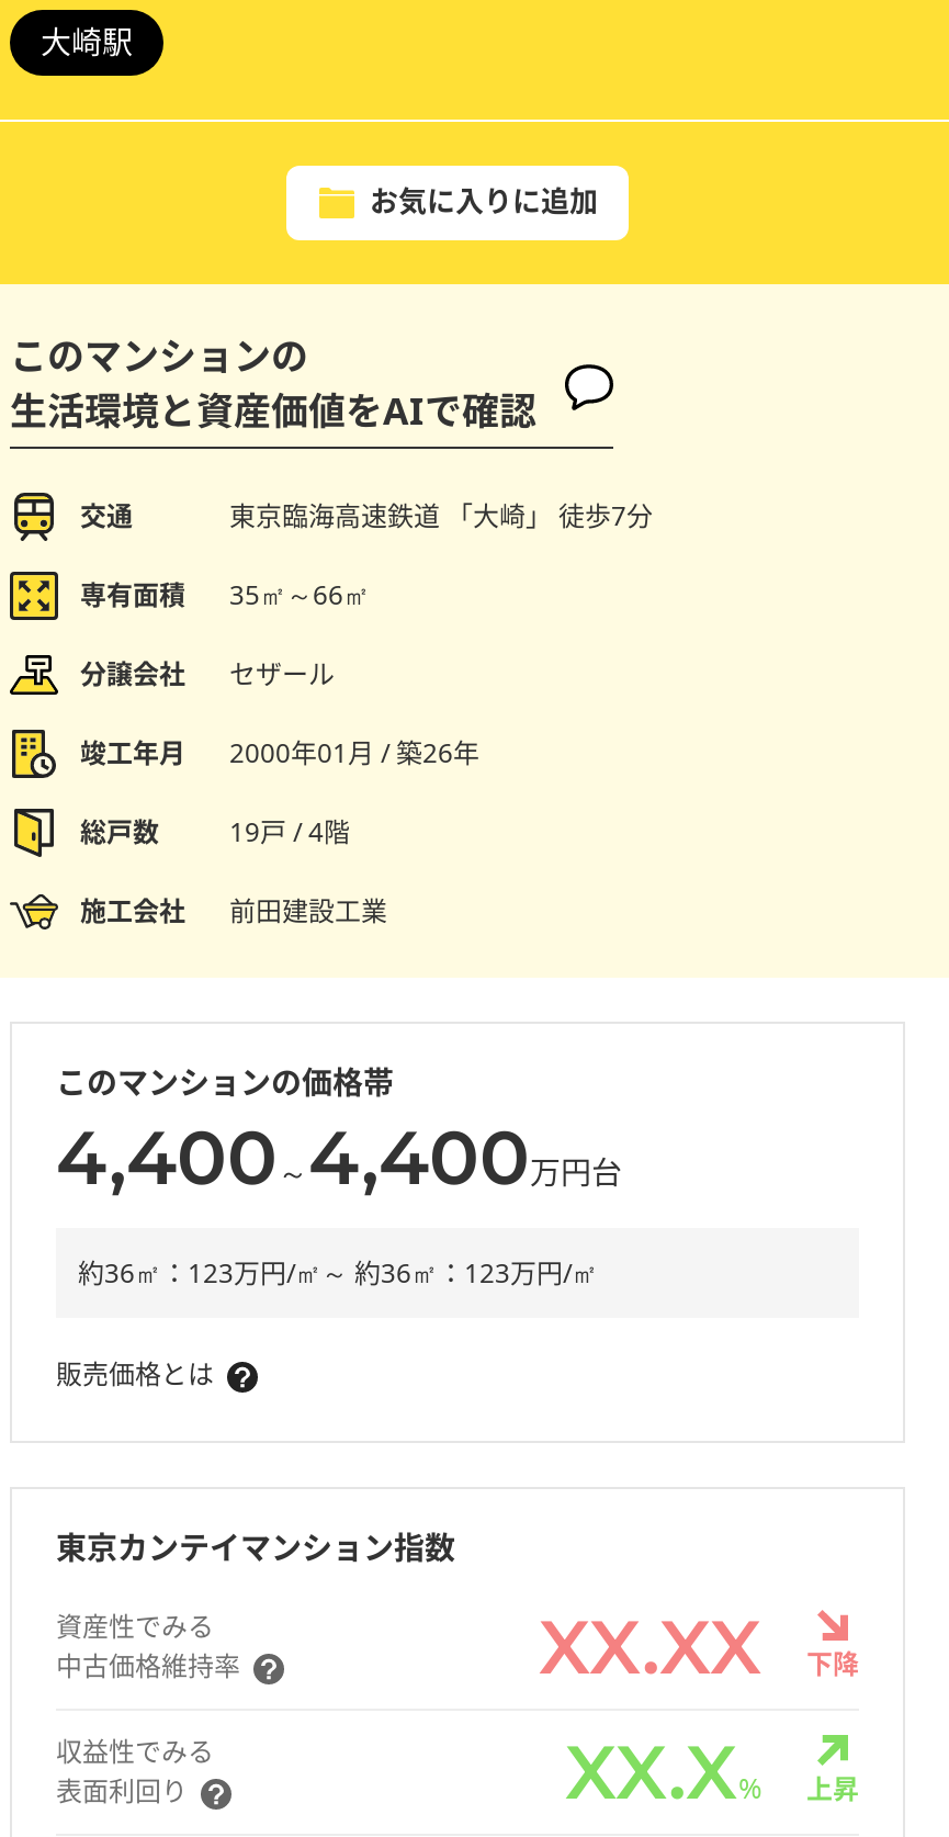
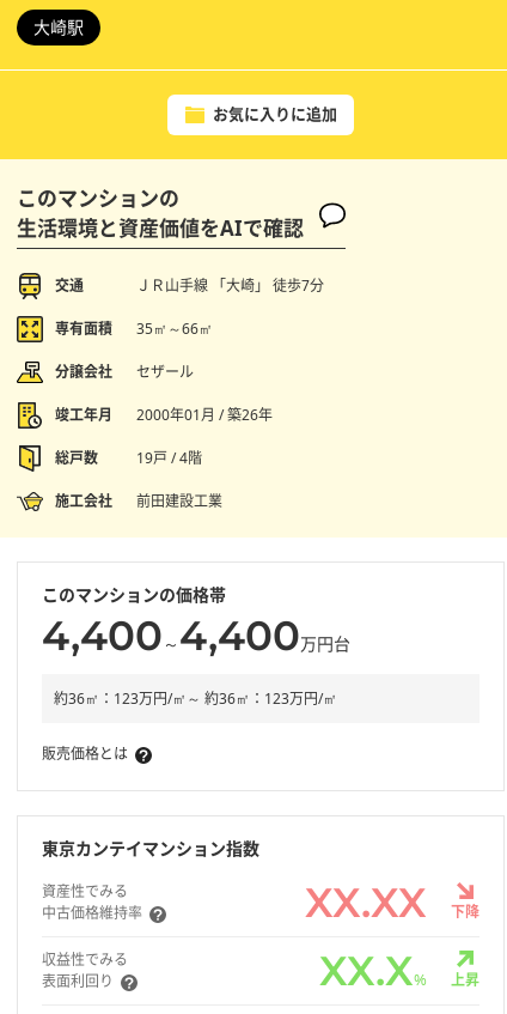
[229,497,653,534] 東京臨海高速鉄道 「大崎」 徒歩7分 -> [136,275,324,296] ＪＲ山手線 「大崎」 徒歩7分

